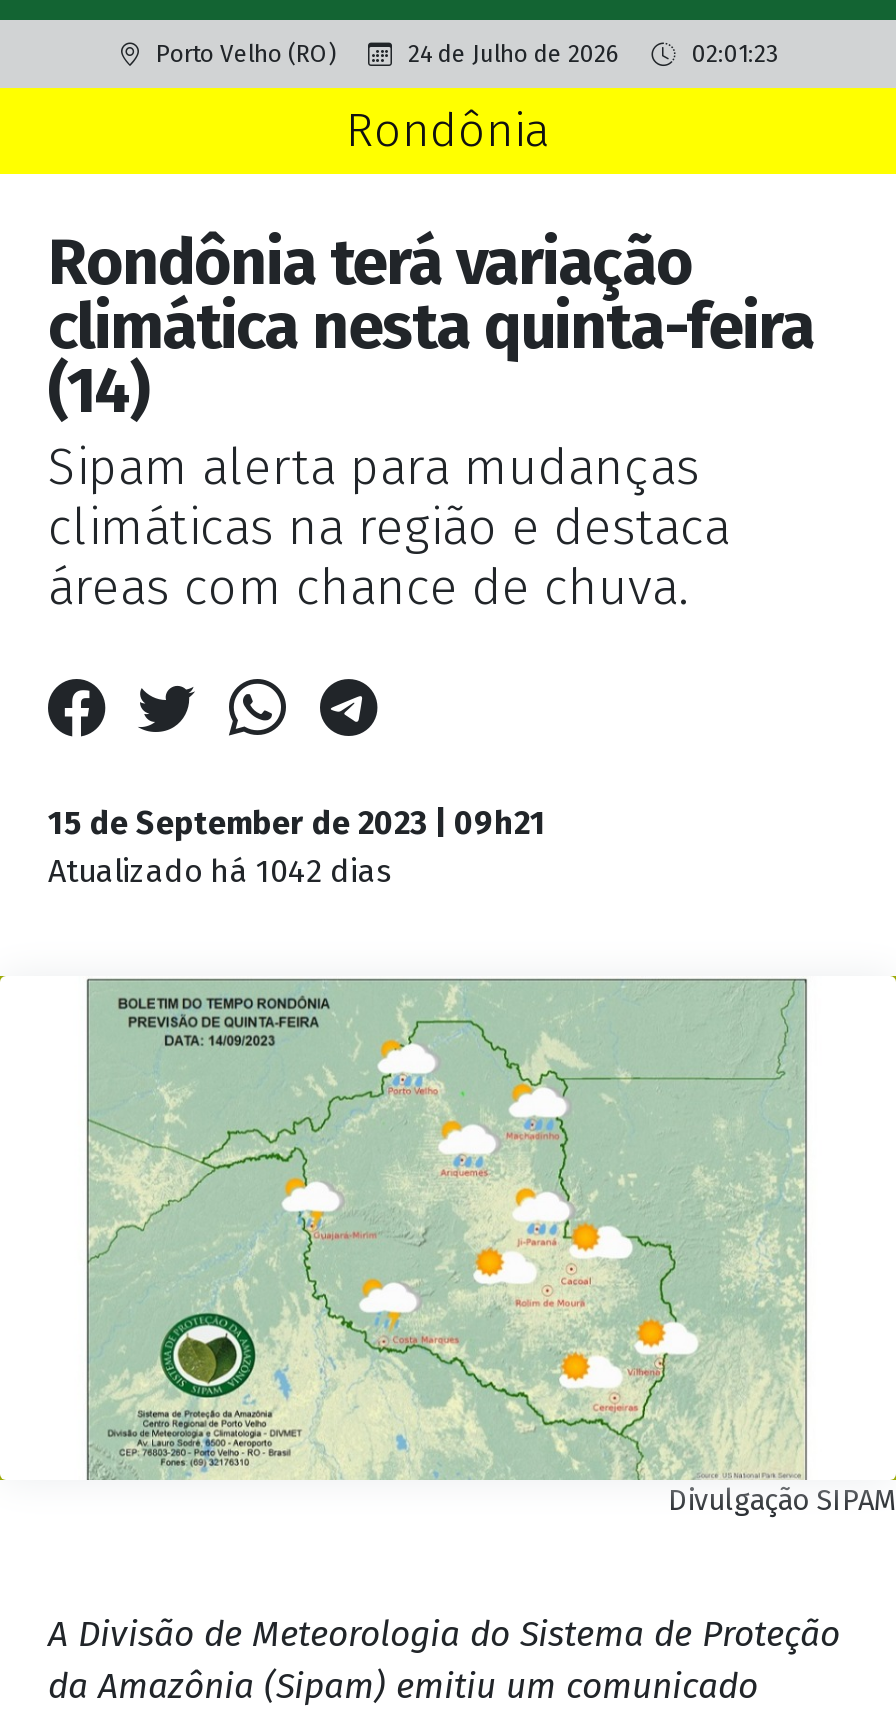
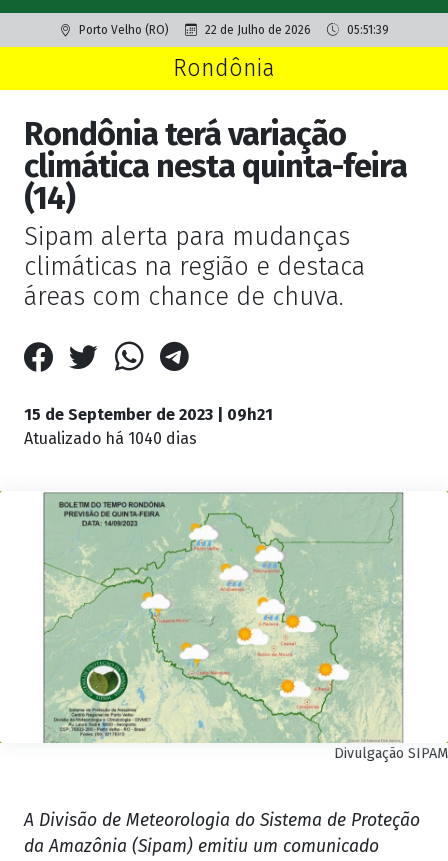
[408,40,620,68] 24 de Julho de 2026 -> [204,23,310,37] 22 de Julho de 2026
[692,40,778,68] 02:01:23 -> [346,23,388,37] 05:51:39
[48,852,392,890] Atualizado há 1042 dias -> [24,429,197,448] Atualizado há 1040 dias

